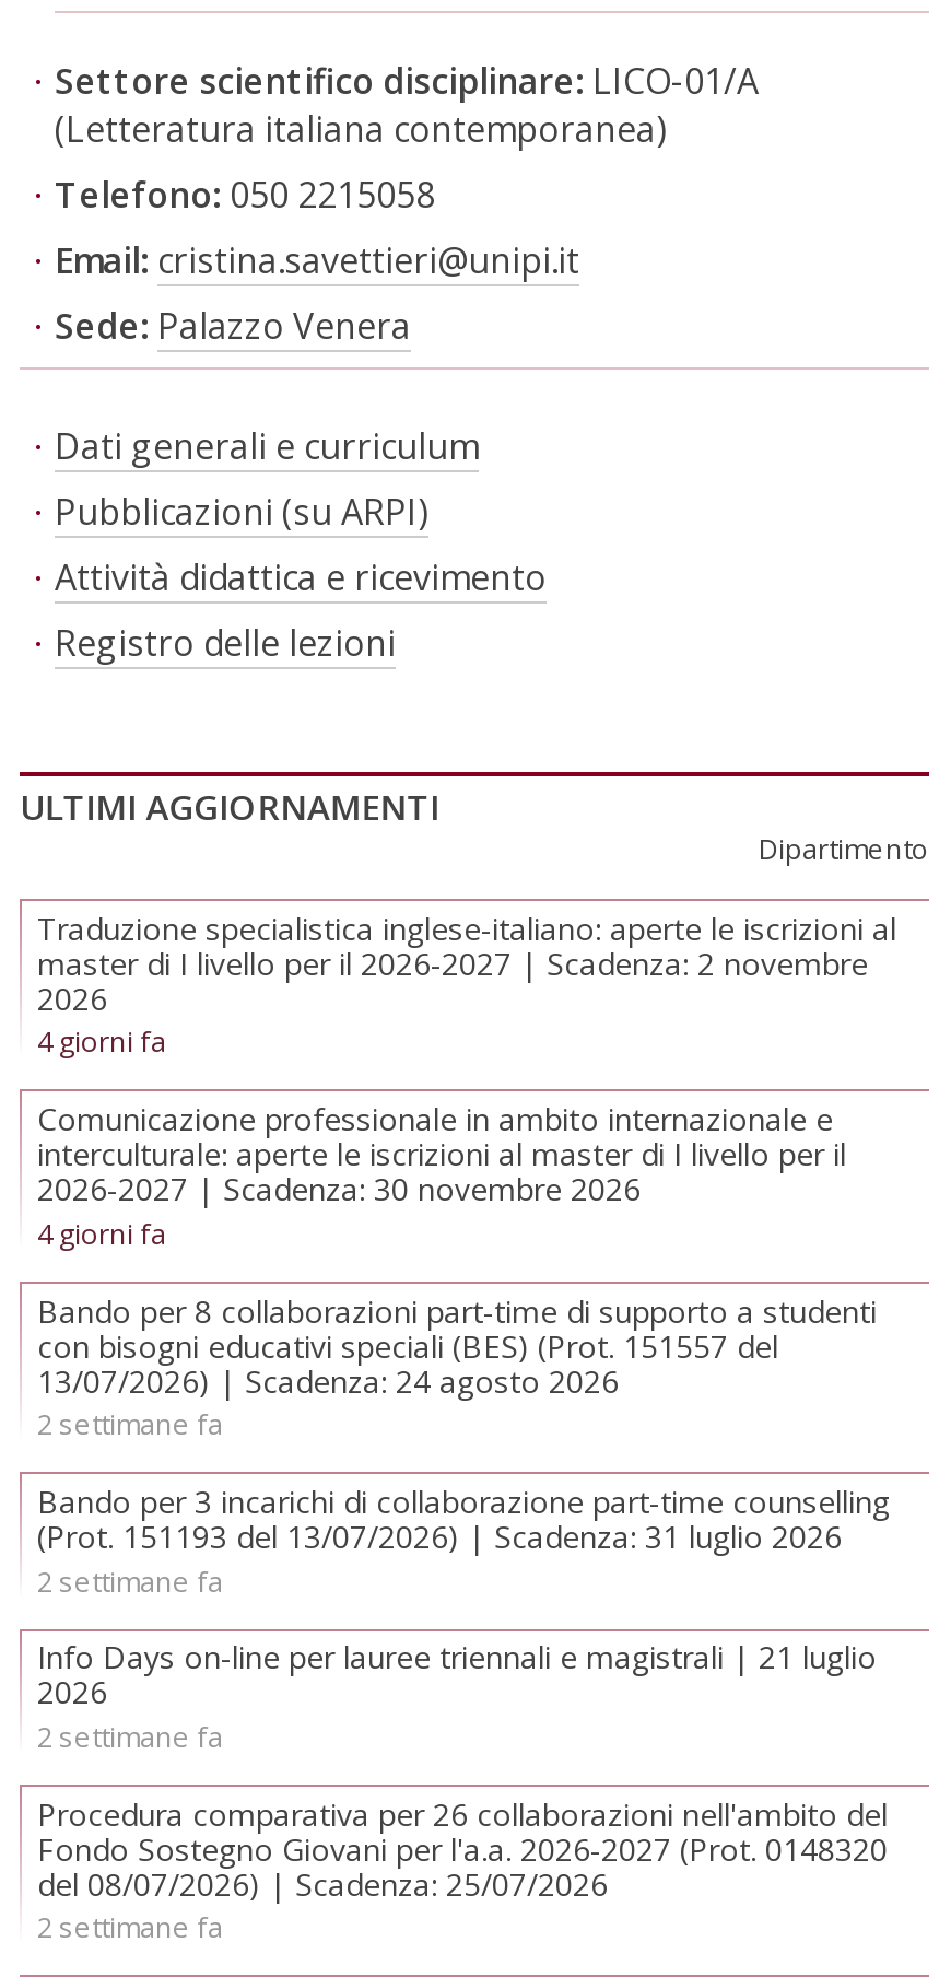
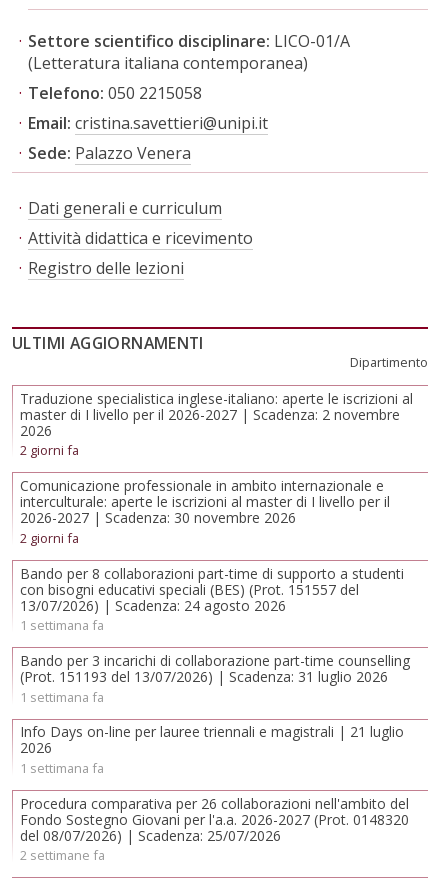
[55,489,428,537] Pubblicazioni (su ARPI) -> none
[37,1022,166,1062] 4 giorni fa -> [20,441,79,459] 2 giorni fa
[37,1213,166,1253] 4 giorni fa -> [20,529,79,547] 2 giorni fa
[37,1404,223,1444] 2 settimane fa -> [20,616,104,634] 1 settimana fa
[37,1561,223,1600] 2 settimane fa -> [20,688,104,706] 1 settimana fa
[37,1717,223,1756] 2 settimane fa -> [20,759,104,777] 1 settimana fa

